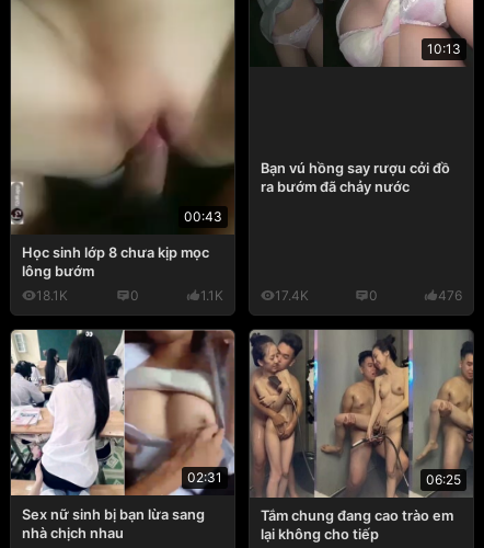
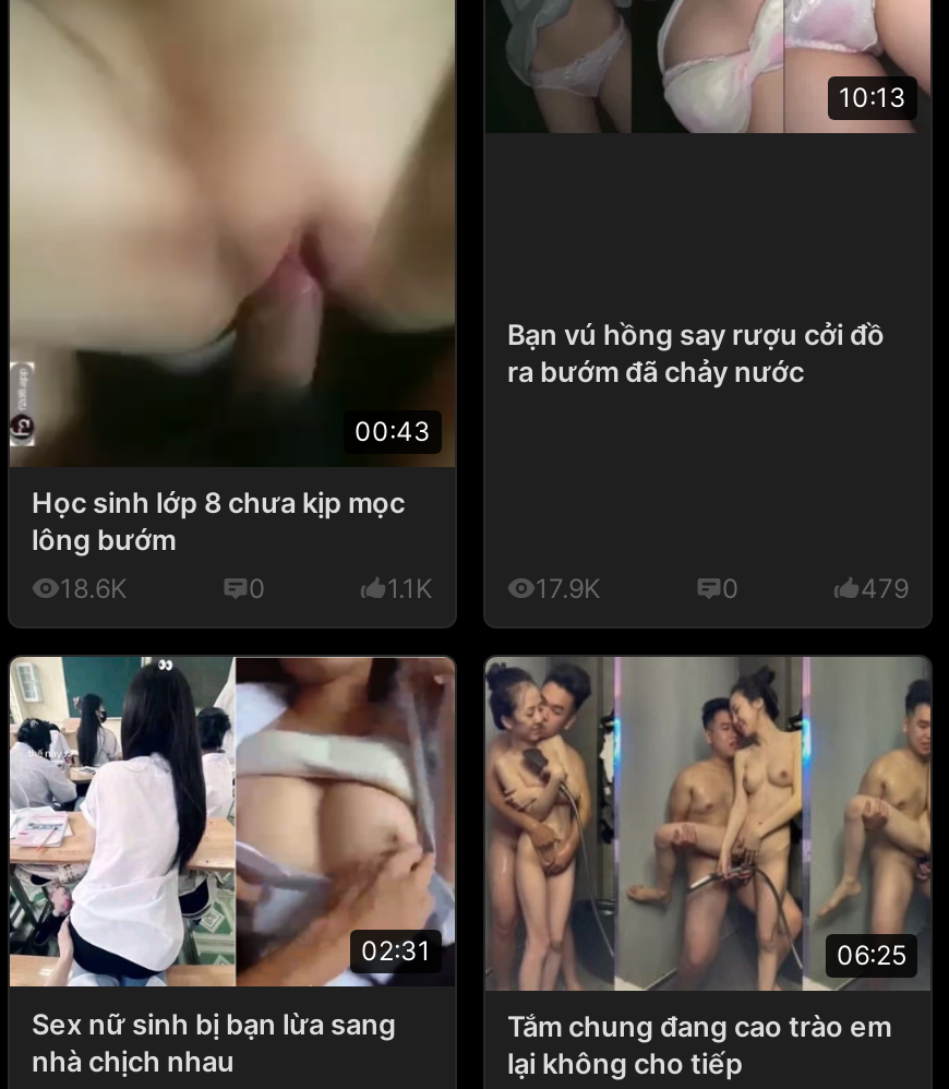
[36,287,68,303] 18.1K -> [60,571,128,604] 18.6K
[275,287,309,303] 17.4K -> [536,571,601,604] 17.9K
[438,287,462,303] 476 -> [861,571,909,604] 479

